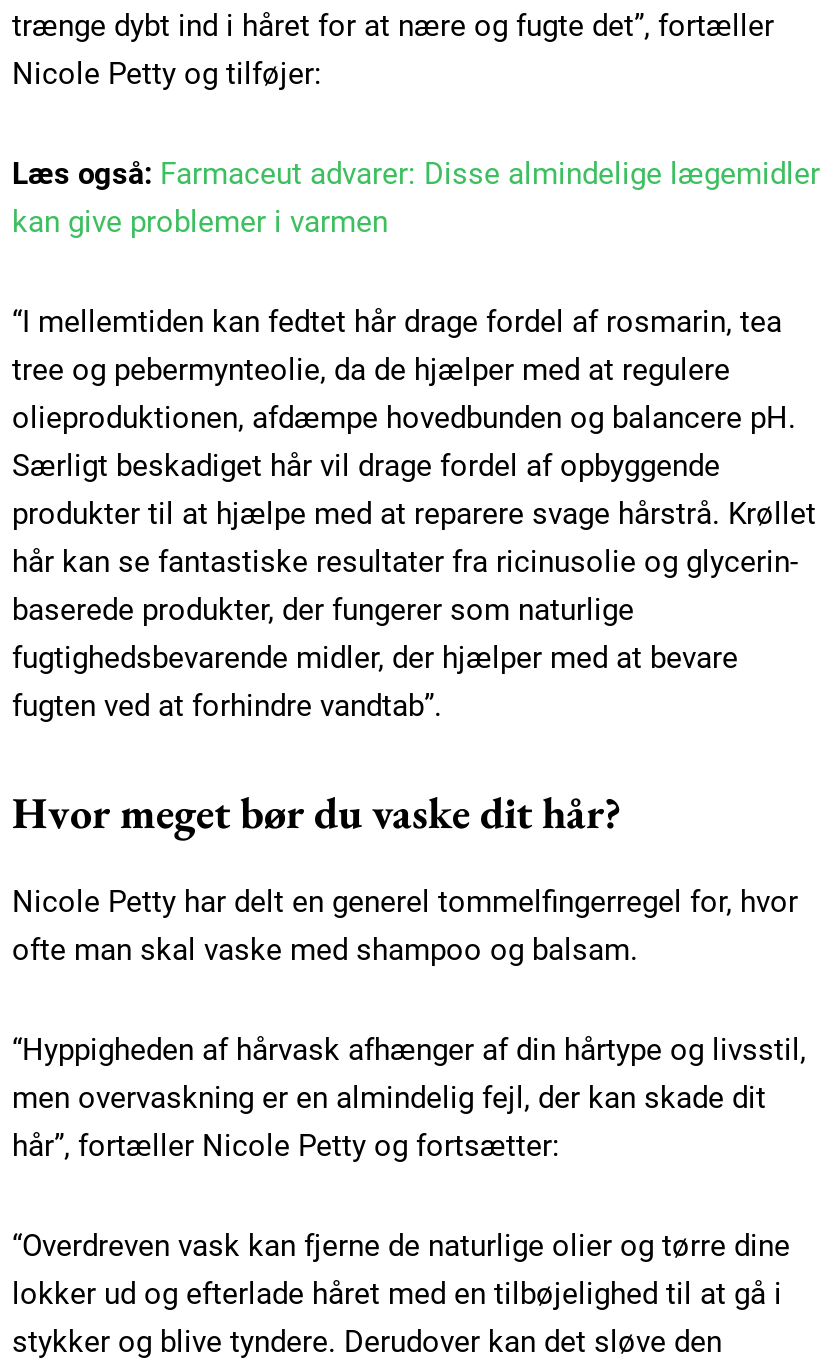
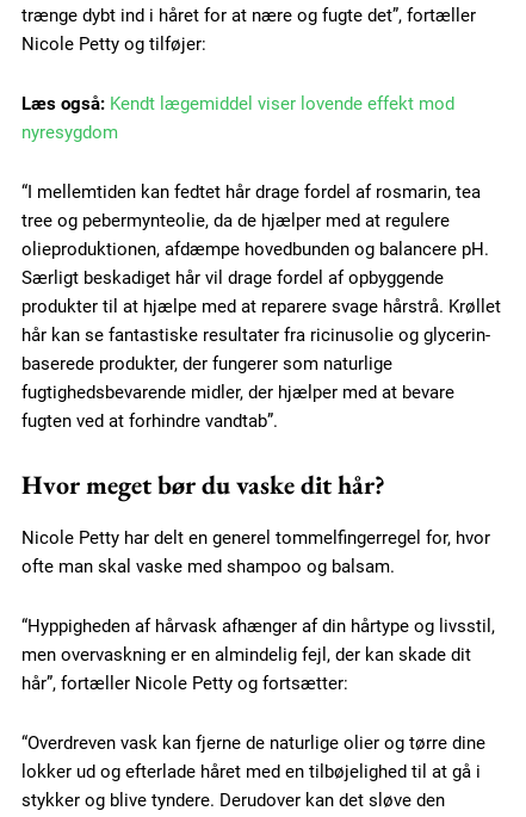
[12,157,820,241] Læs også: Farmaceut advarer: Disse almindelige lægemidler | kan give problemer i varmen -> [21,94,454,144] Læs også: Kendt lægemiddel viser lovende effekt mod | nyresygdom

